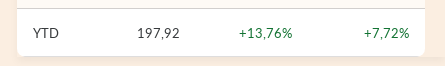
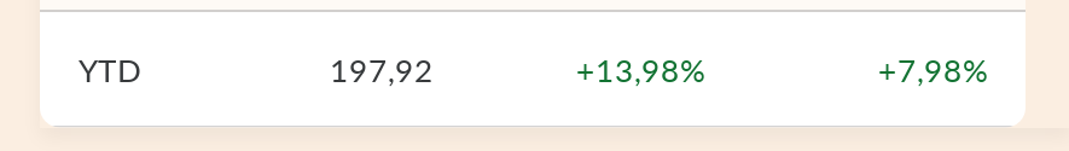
[239,25,292,41] +13,76% -> [576,50,704,88] +13,98%
[364,25,409,41] +7,72% -> [878,50,987,88] +7,98%

